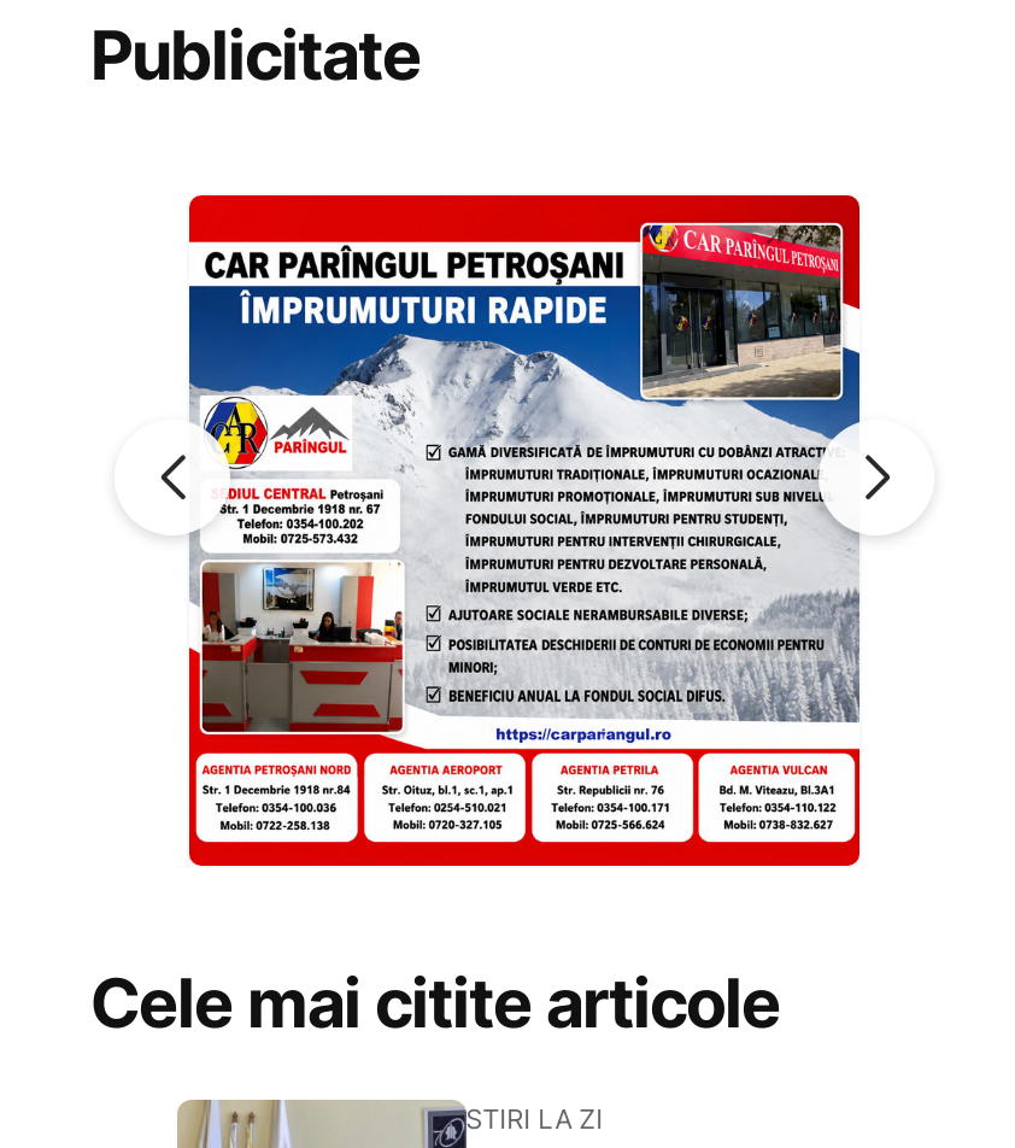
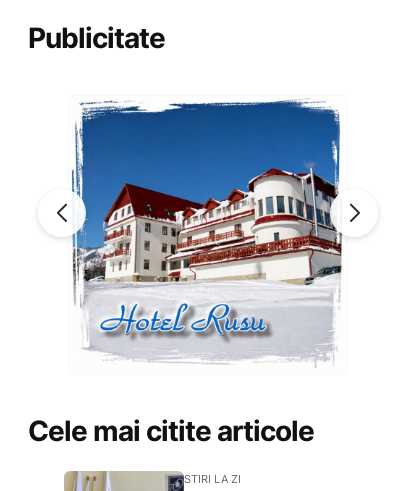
[187,193,862,868] [image] -> [69,96,347,374] [image]

